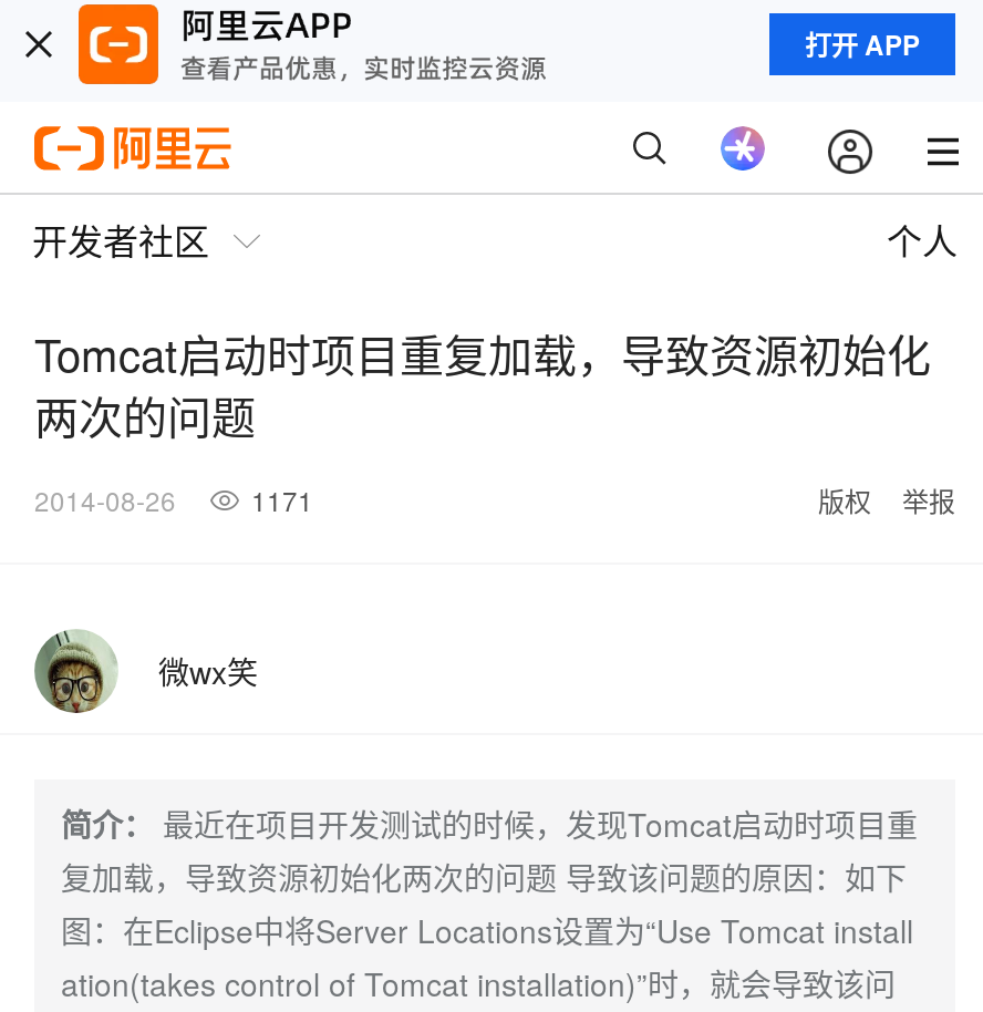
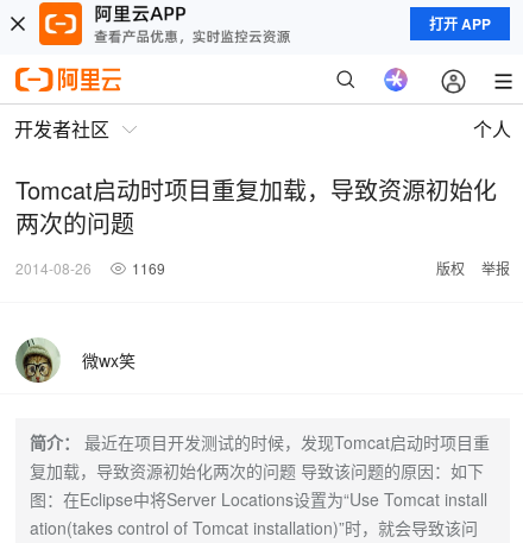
[34,481,313,518] 2014-08-26 1171 -> [15,258,165,278] 2014-08-26 1169

